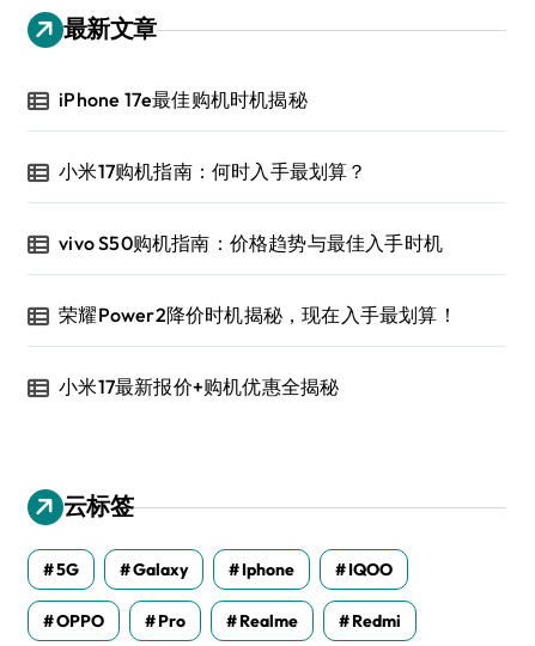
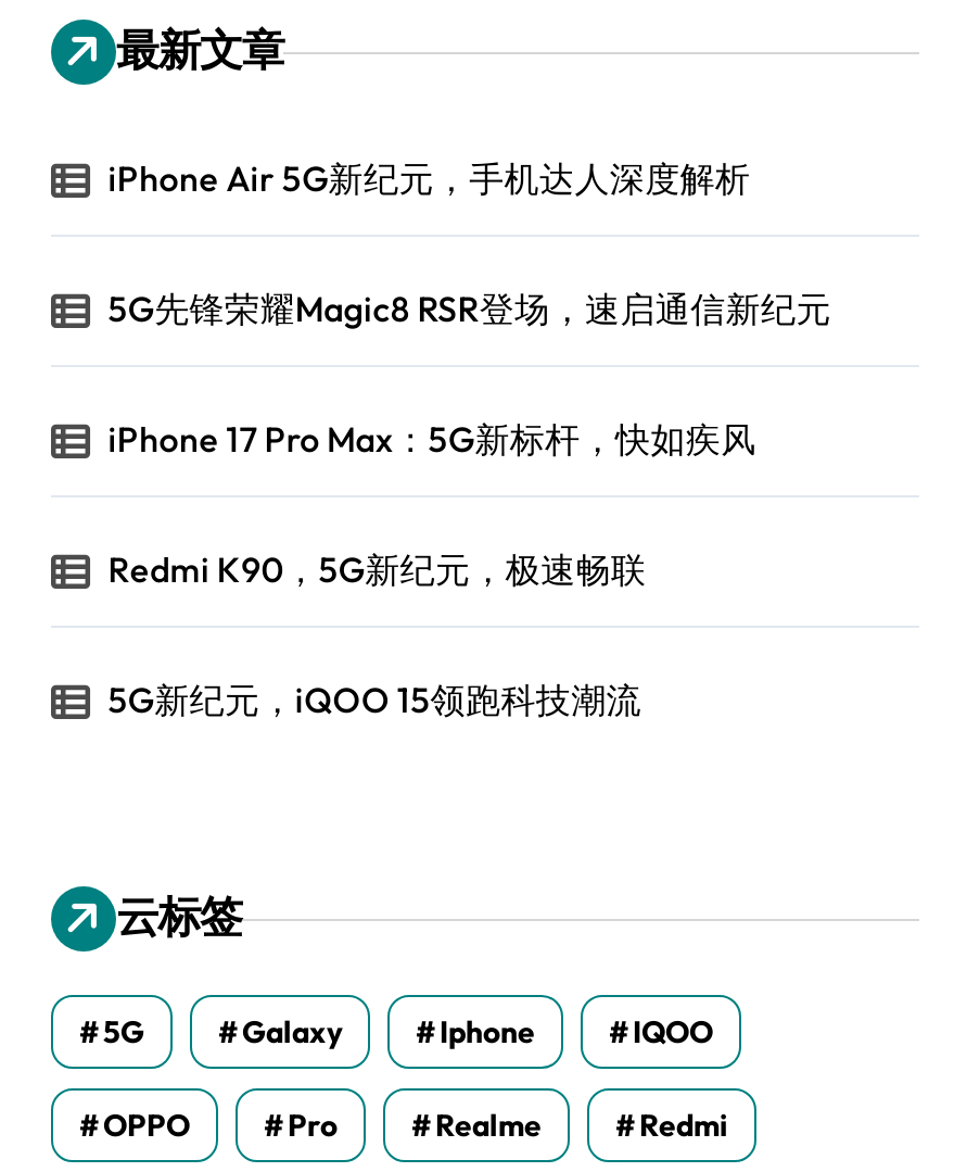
[59,88,307,111] iPhone 17e最佳购机时机揭秘 -> [108,157,750,200] iPhone Air 5G新纪元，手机达人深度解析
[59,159,367,183] 小米17购机指南：何时入手最划算？ -> [108,287,831,331] 5G先锋荣耀Magic8 RSR登场，速启通信新纪元
[59,231,443,255] vivo S50购机指南：价格趋势与最佳入手时机 -> [108,418,756,461] iPhone 17 Pro Max：5G新标杆，快如疾风
[59,303,457,327] 荣耀Power2降价时机揭秘，现在入手最划算！ -> [108,548,646,591] Redmi K90，5G新纪元，极速畅联
[59,375,339,399] 小米17最新报价+购机优惠全揭秘 -> [108,678,641,722] 5G新纪元，iQOO 15领跑科技潮流

